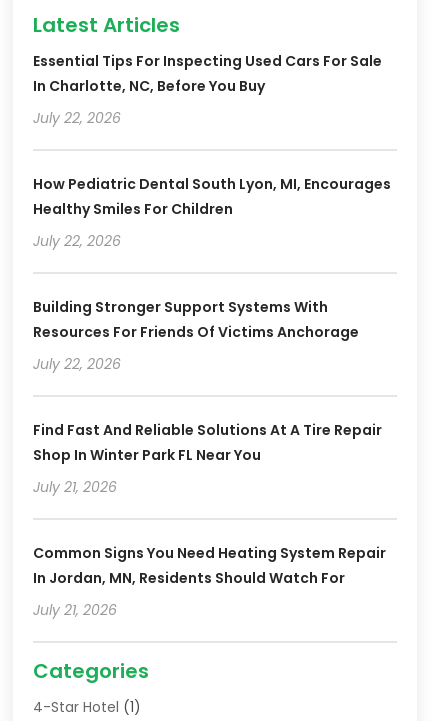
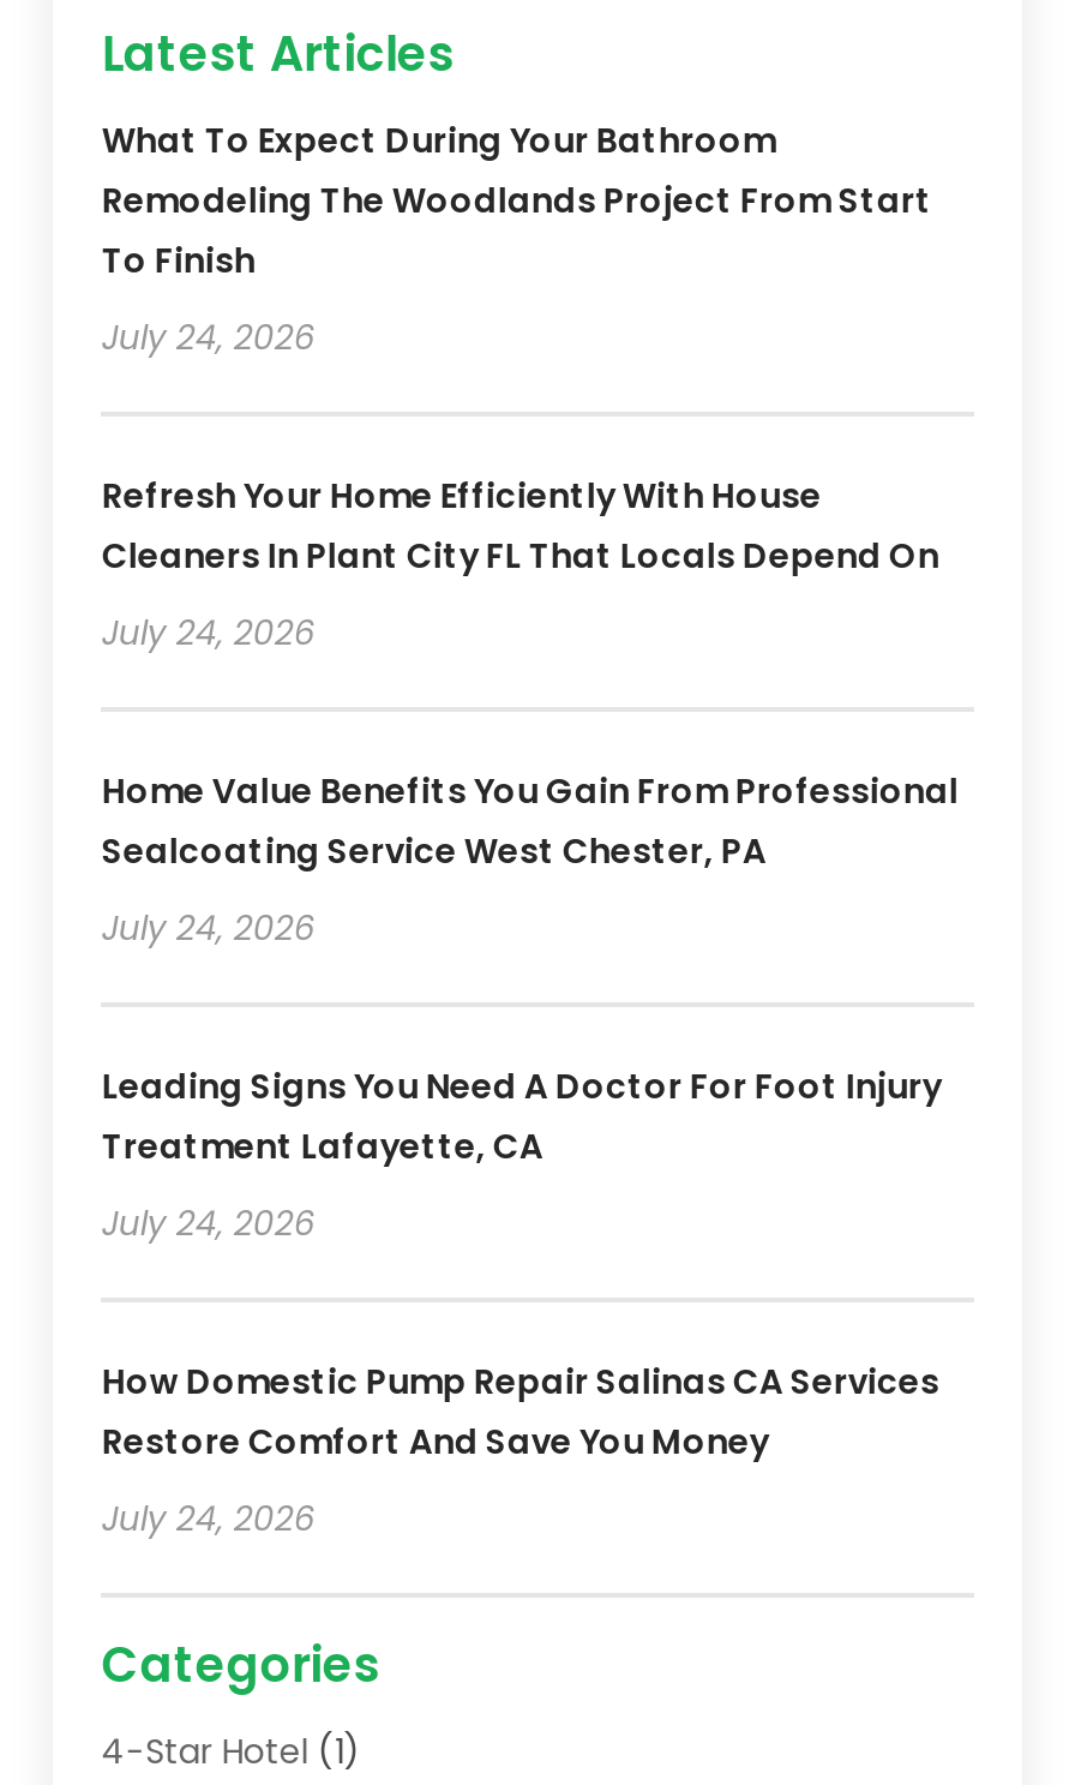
[33,51,382,96] Essential Tips For Inspecting Used Cars For Sale | In Charlotte, NC, Before You Buy -> [102,115,932,284] What To Expect During Your Bathroom | Remodeling The Woodlands Project From Start | To Finish
[33,108,121,128] July 22, 2026 -> [102,312,315,360] July 24, 2026
[33,174,391,219] How Pediatric Dental South Lyon, MI, Encourages | Healthy Smiles For Children -> [102,471,939,579] Refresh Your Home Efficiently With House | Cleaners In Plant City FL That Locals Depend On
[33,231,121,251] July 22, 2026 -> [102,608,315,656] July 24, 2026
[33,297,359,342] Building Stronger Support Systems With | Resources For Friends Of Victims Anchorage -> [102,766,958,874] Home Value Benefits You Gain From Professional | Sealcoating Service West Chester, PA
[33,354,121,374] July 22, 2026 -> [102,903,315,951] July 24, 2026
[33,420,382,465] Find Fast And Reliable Solutions At A Tire Repair | Shop In Winter Park FL Near You -> [102,1061,942,1169] Leading Signs You Need A Doctor For Foot Injury | Treatment Lafayette, CA
[33,477,117,497] July 21, 2026 -> [102,1198,315,1246] July 24, 2026
[33,543,386,588] Common Signs You Need Heating System Repair | In Jordan, MN, Residents Should Watch For -> [102,1357,939,1465] How Domestic Pump Repair Salinas CA Services | Restore Comfort And Save You Money
[33,600,117,620] July 21, 2026 -> [102,1494,315,1542] July 24, 2026

